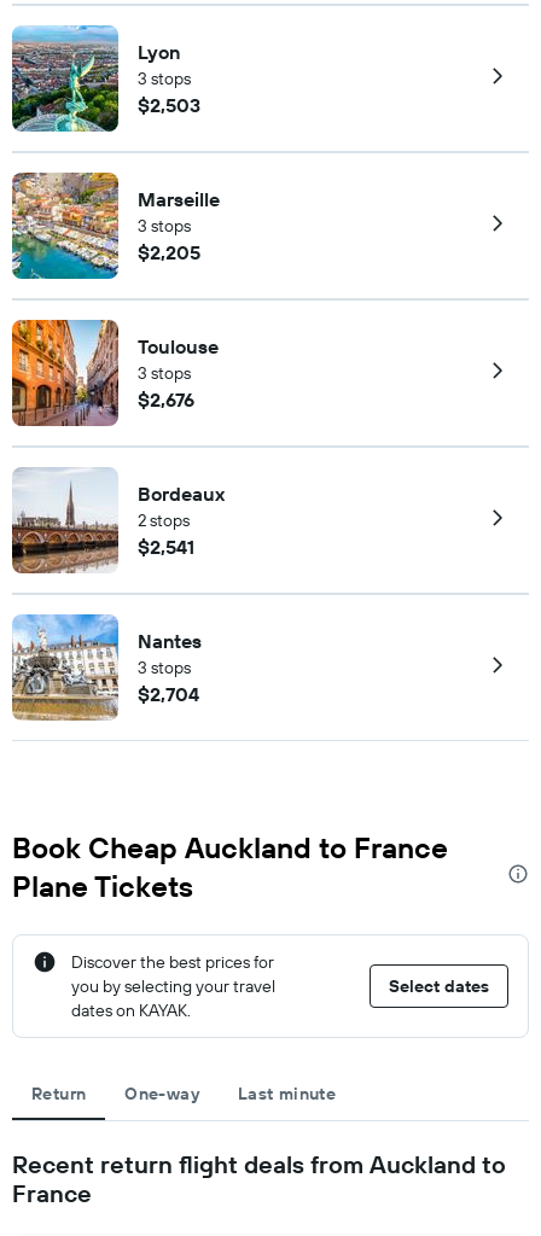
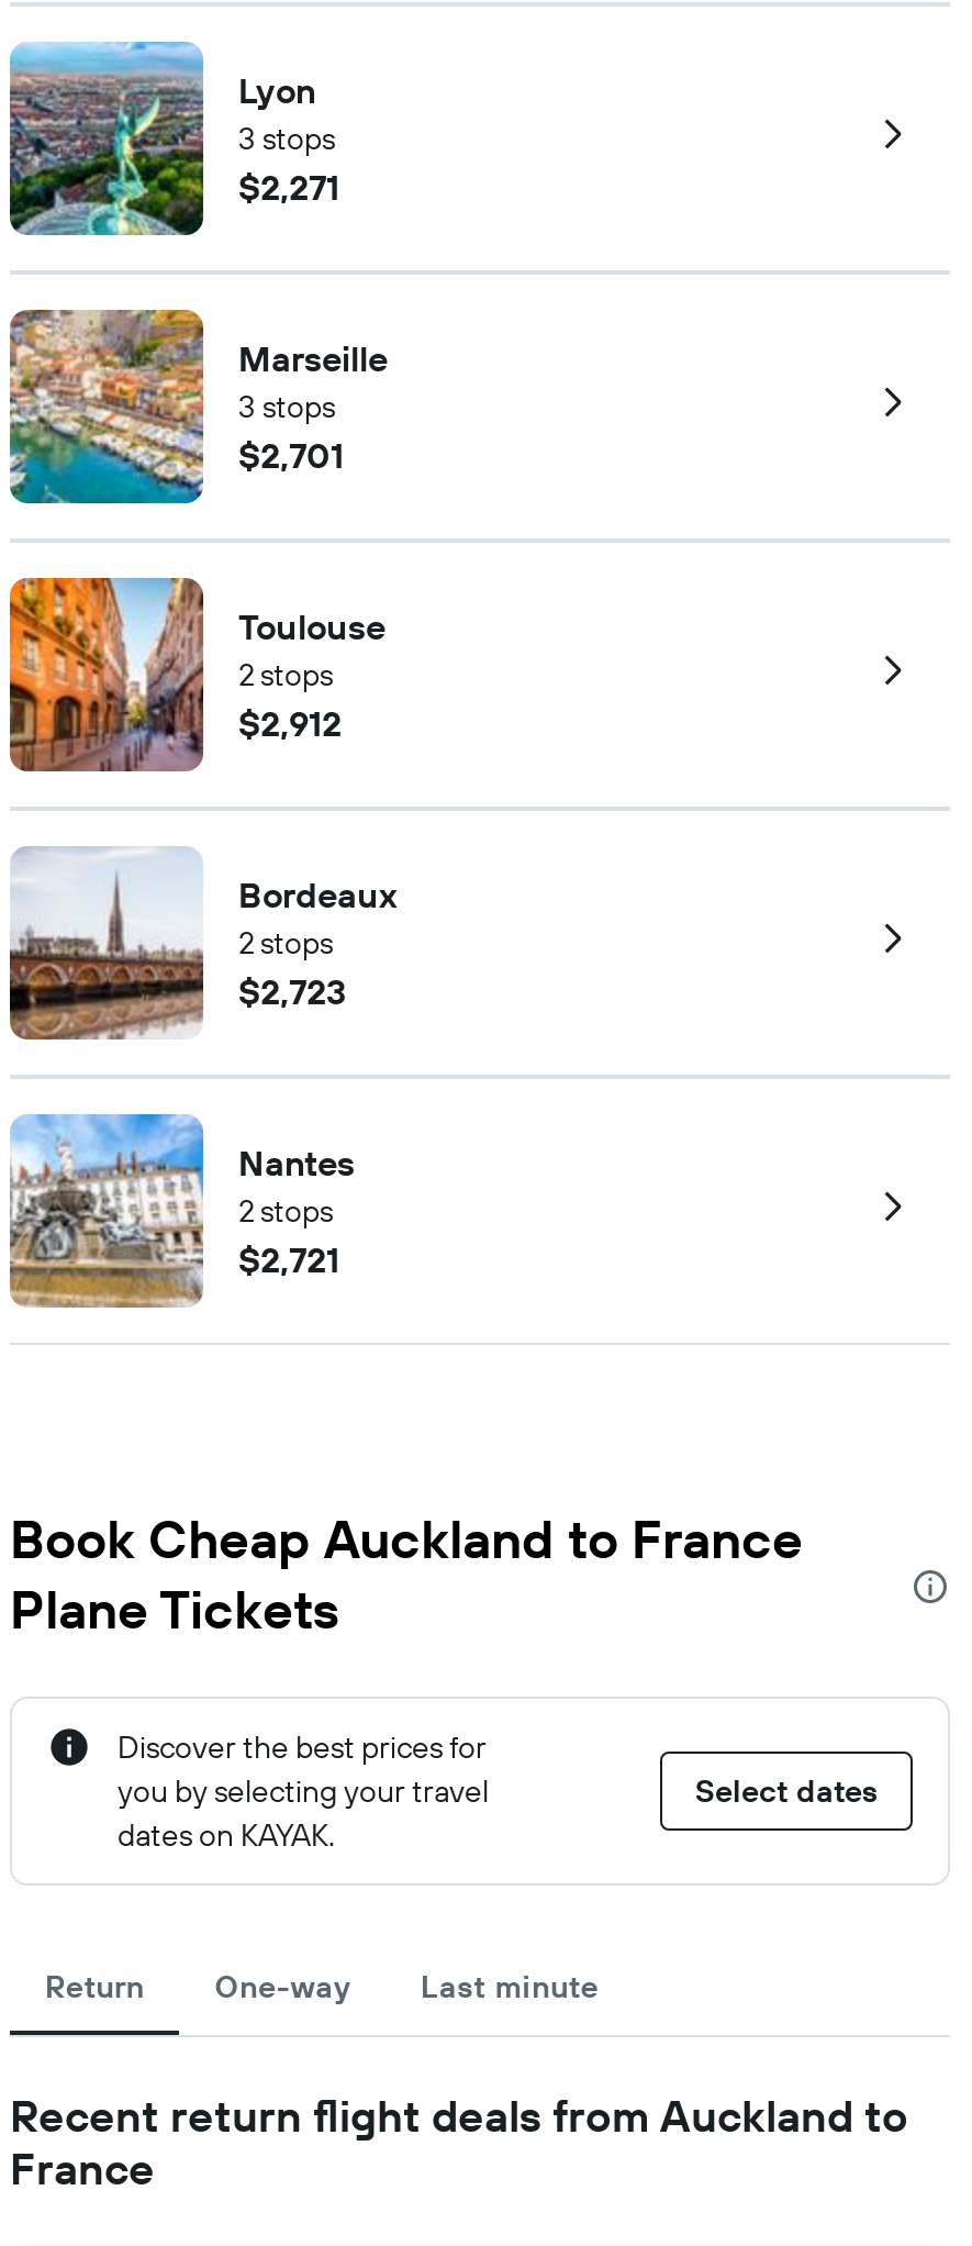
[138,93,200,117] $2,503 -> [238,165,339,209] $2,271
[138,240,200,264] $2,205 -> [238,433,344,477] $2,701
[138,362,191,384] 3 stops -> [238,655,333,694] 2 stops
[138,387,194,412] $2,676 -> [238,701,342,745] $2,912
[138,535,194,559] $2,541 -> [238,969,346,1013] $2,723
[138,657,191,678] 3 stops -> [238,1191,333,1231] 2 stops
[138,682,199,706] $2,704 -> [238,1237,339,1281] $2,721

